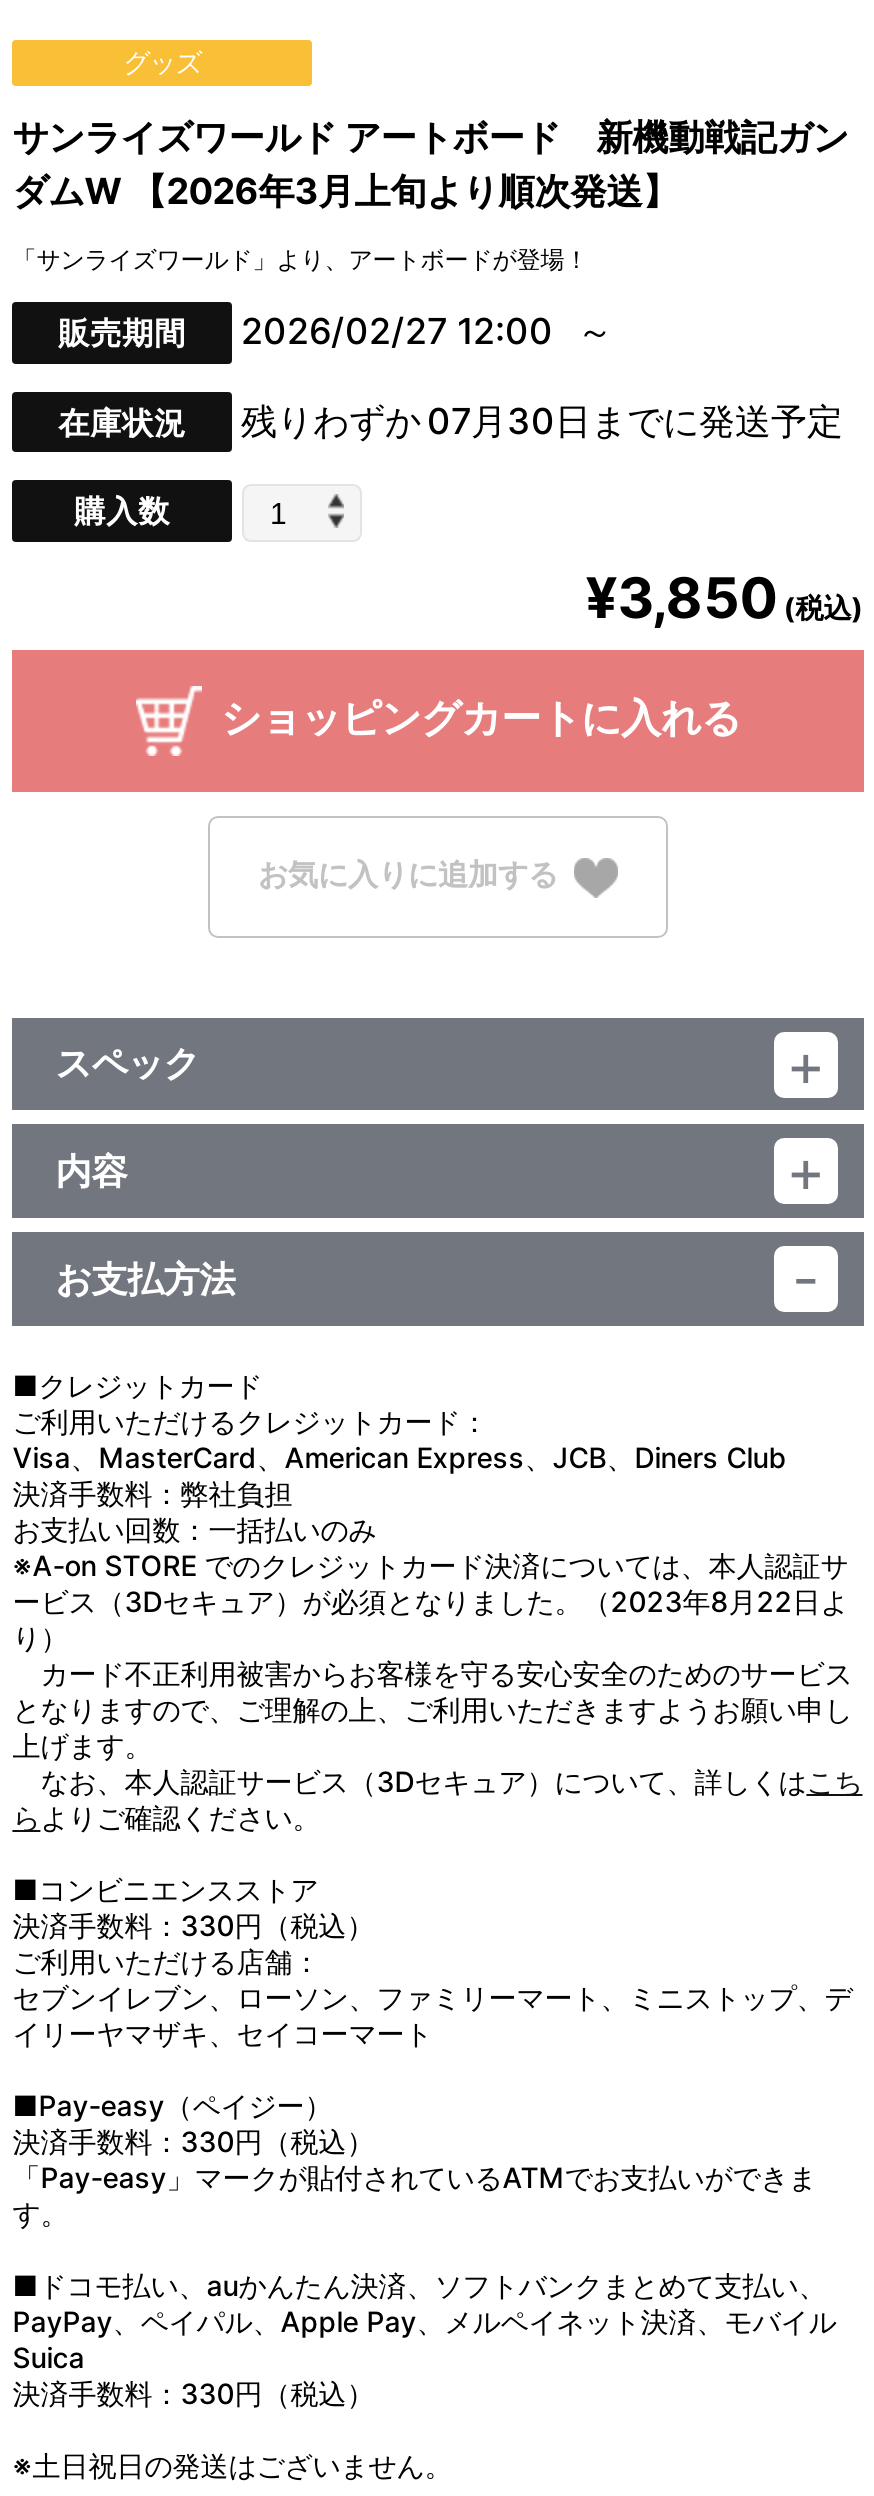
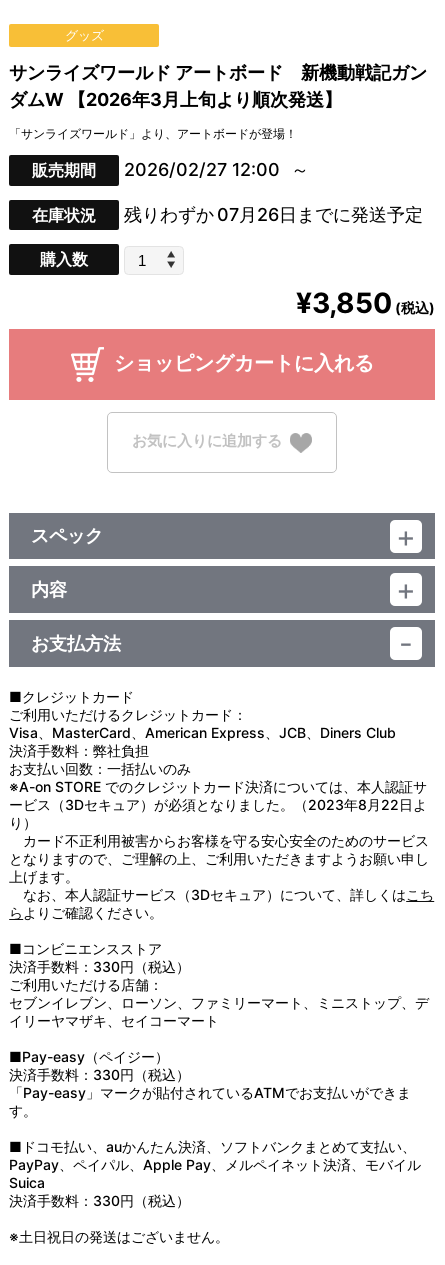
[241,399,843,441] 残りわずか 07月30日までに発送予定 -> [123,204,422,225] 残りわずか 07月26日までに発送予定

